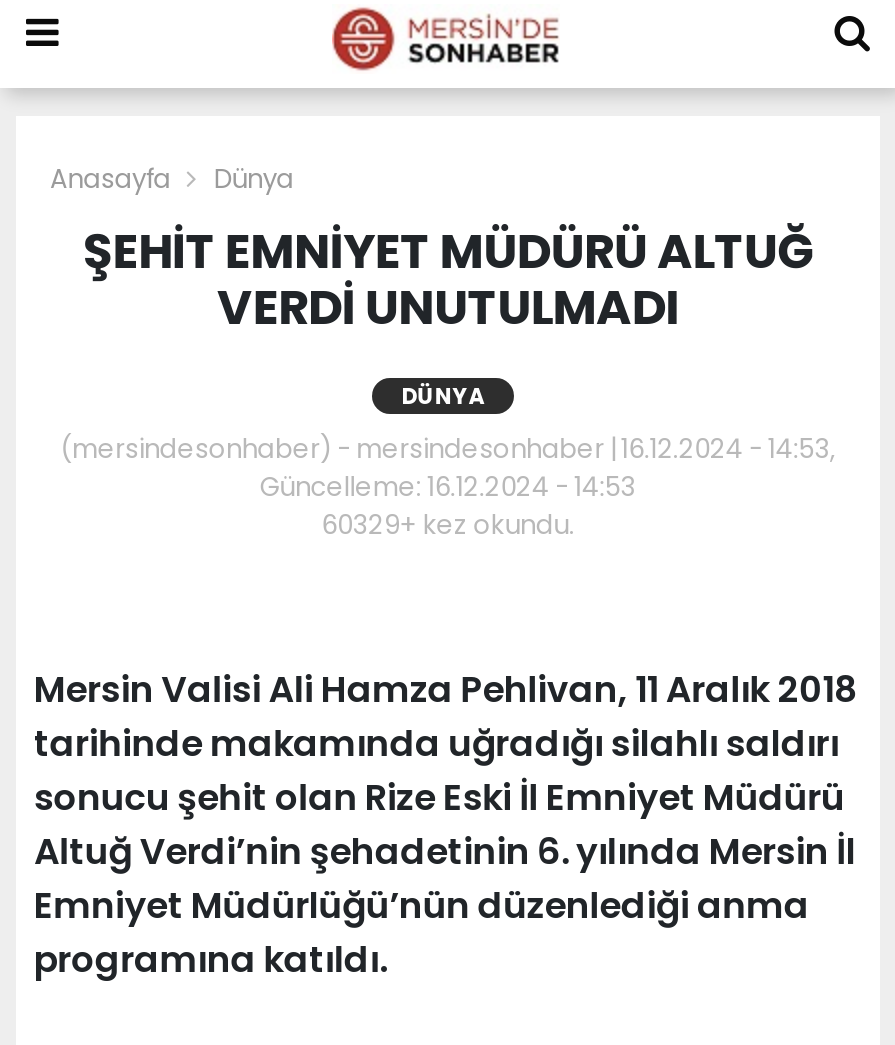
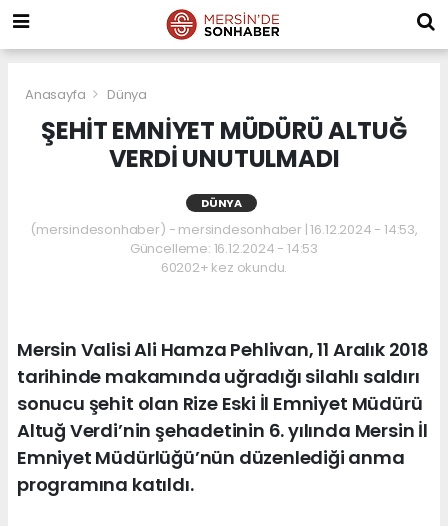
[321,506,575,544] 60329+ kez okundu. -> [161,258,287,277] 60202+ kez okundu.

